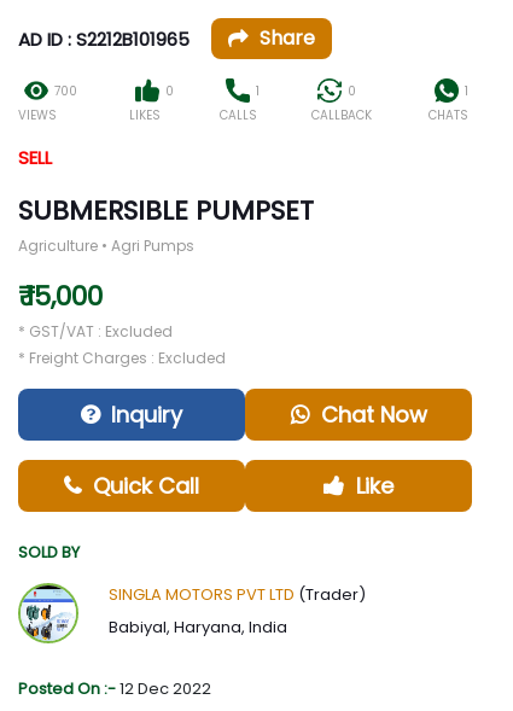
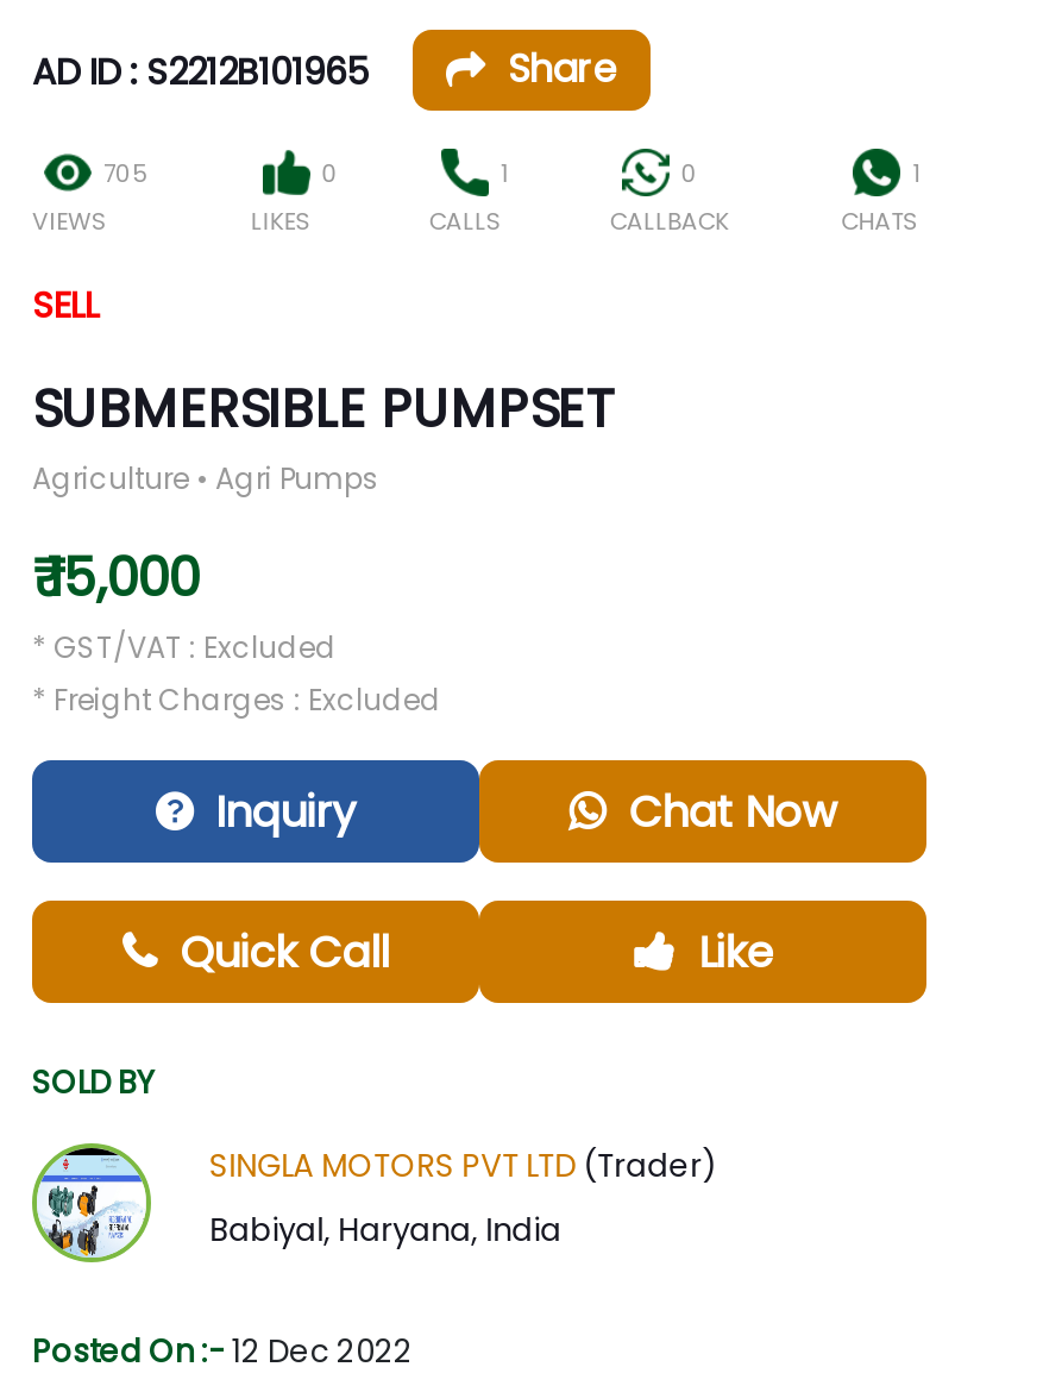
[54,82,77,100] 700 -> [103,156,149,192] 705

